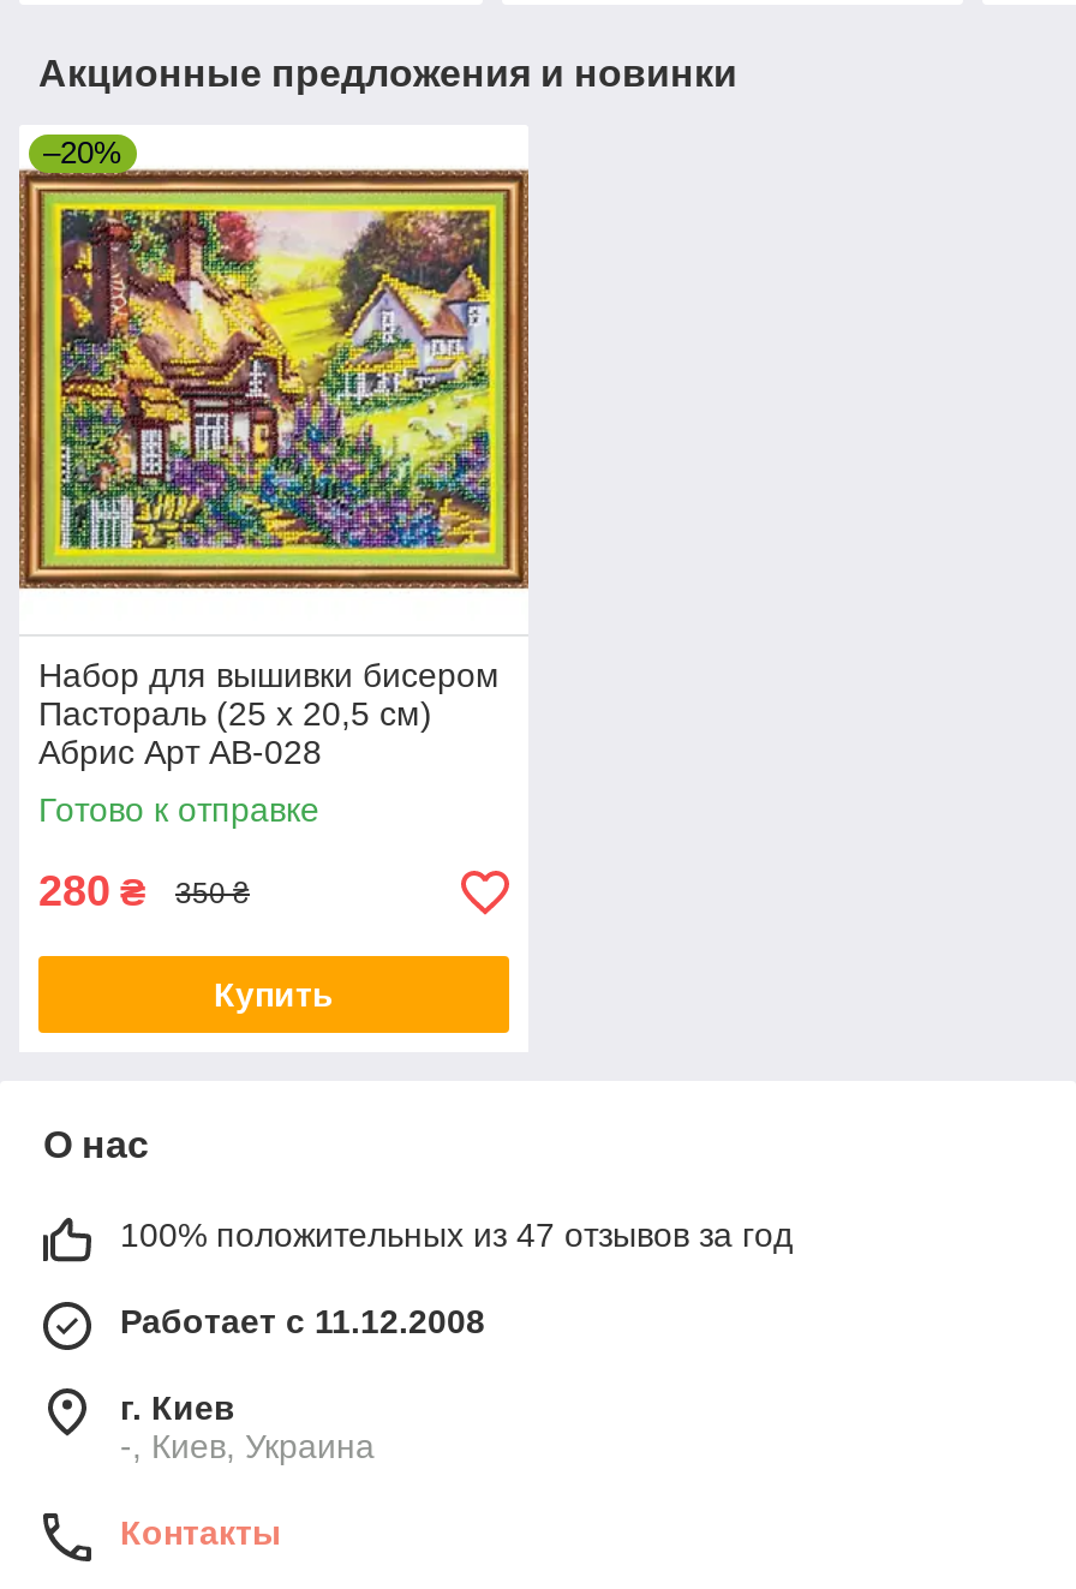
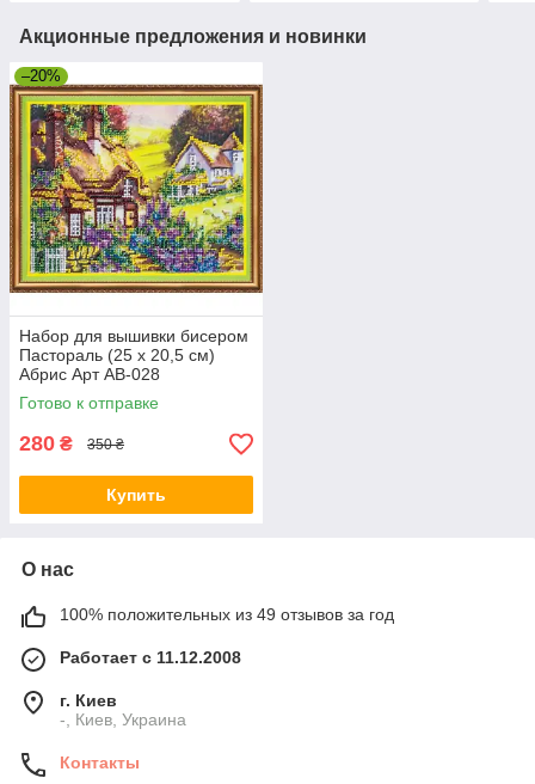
[120,1216,793,1255] 100% положительных из 47 отзывов за год -> [60,605,394,624] 100% положительных из 49 отзывов за год

